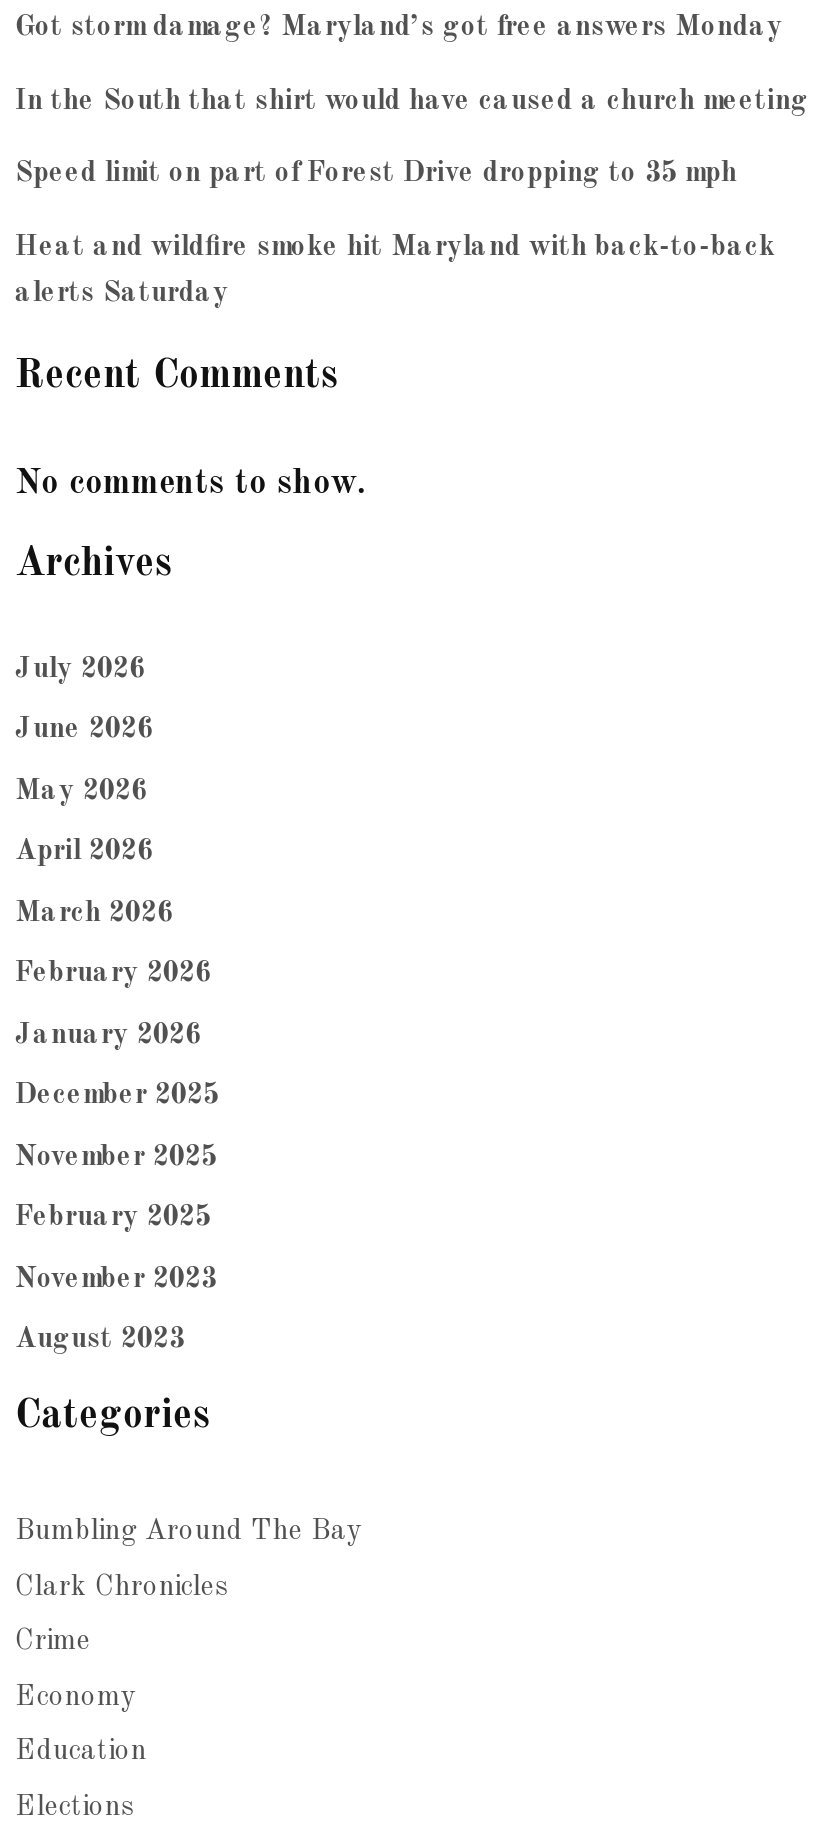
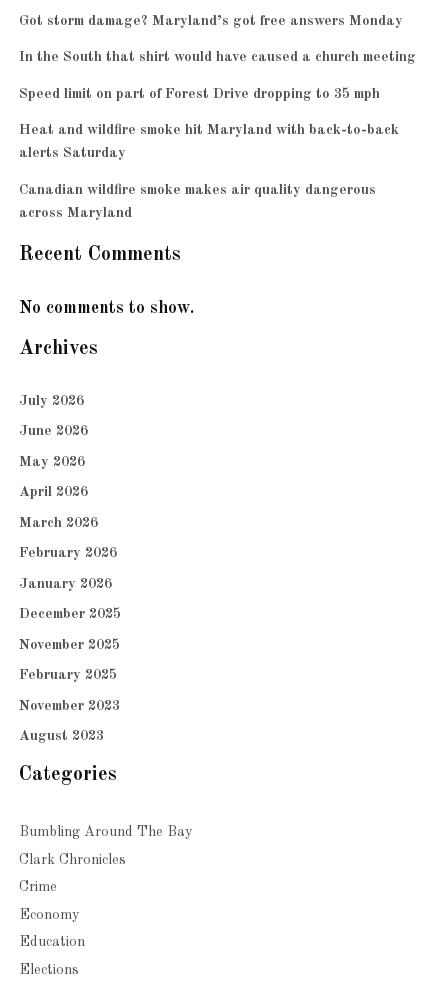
none -> [19,183,376,220] Canadian wildfire smoke makes air quality dangerous | across Maryland

